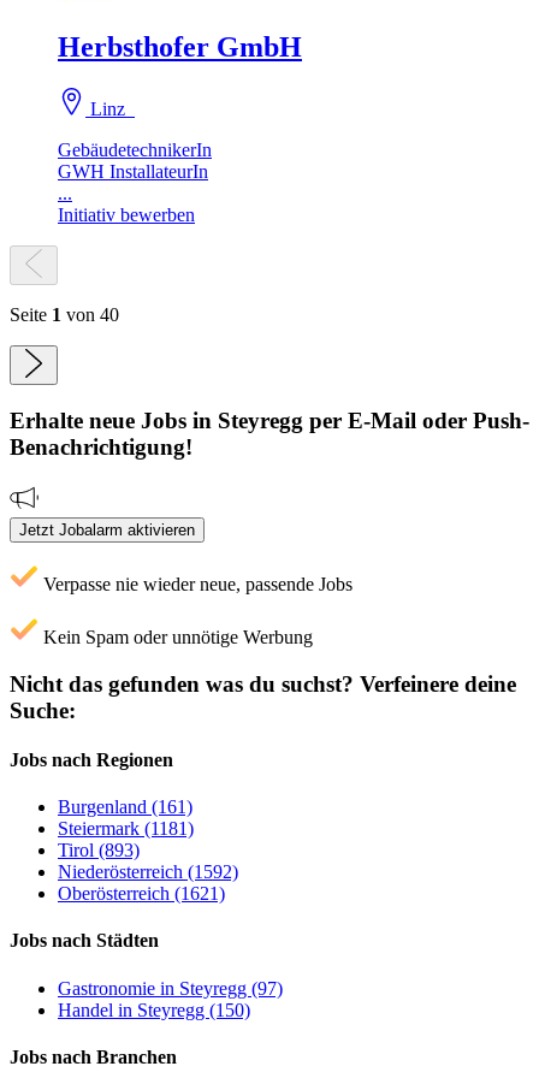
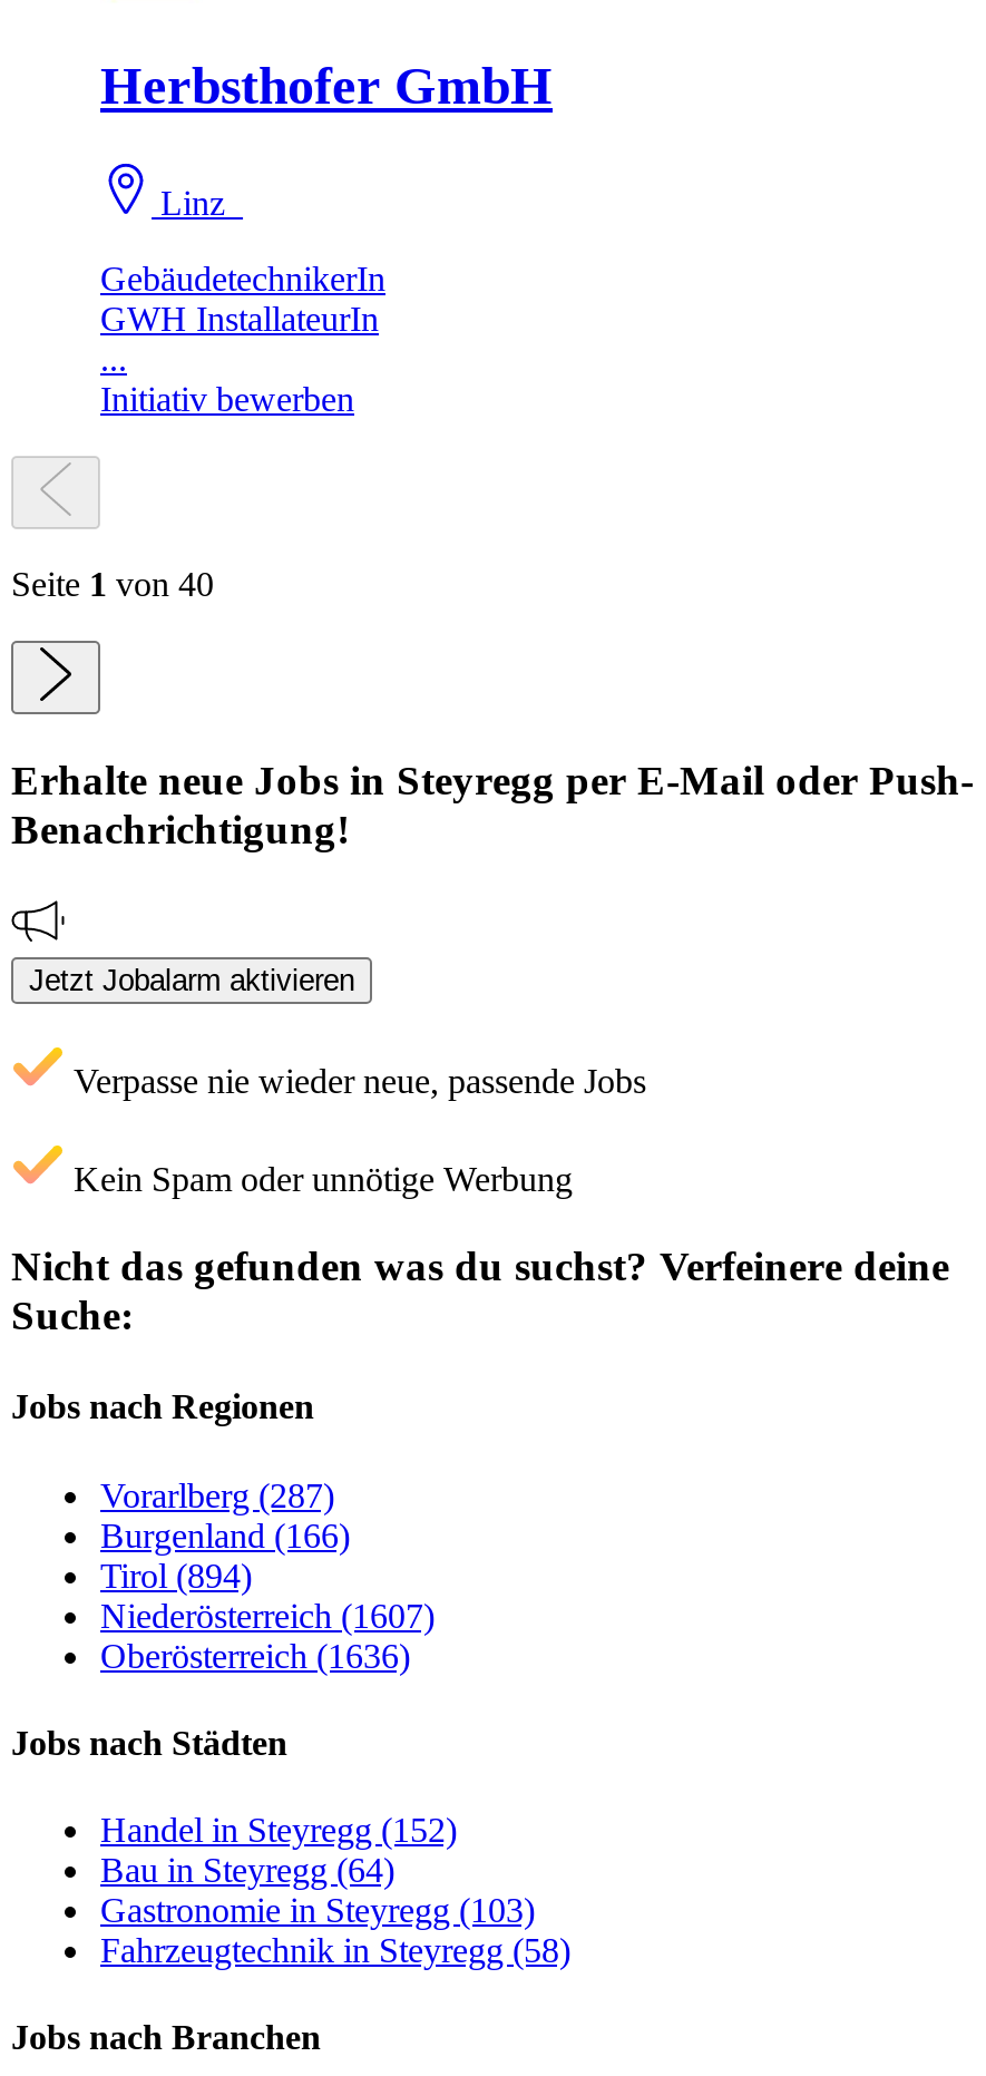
[58,797,238,904] Burgenland (161) | Steiermark (1181) | Tirol (893) | Niederösterreich (1592) | Oberösterreich (1621) -> [100,1476,435,1674] Vorarlberg (287) | Burgenland (166) | Tirol (894) | Niederösterreich (1607) | Oberösterreich (1636)
[58,978,283,1020] Gastronomie in Steyregg (97) | Handel in Steyregg (150) -> [100,1811,570,1969] Handel in Steyregg (152) | Bau in Steyregg (64) | Gastronomie in Steyregg (103) | Fahrzeugtechnik in Steyregg (58)

